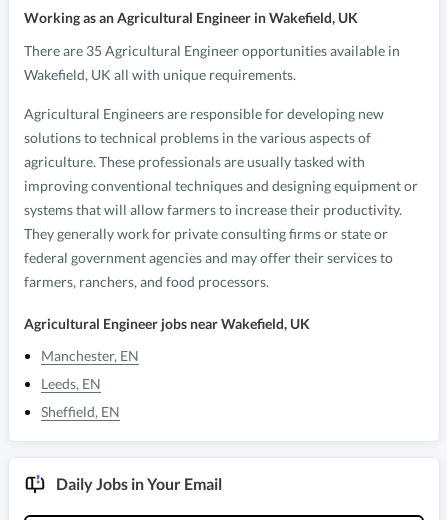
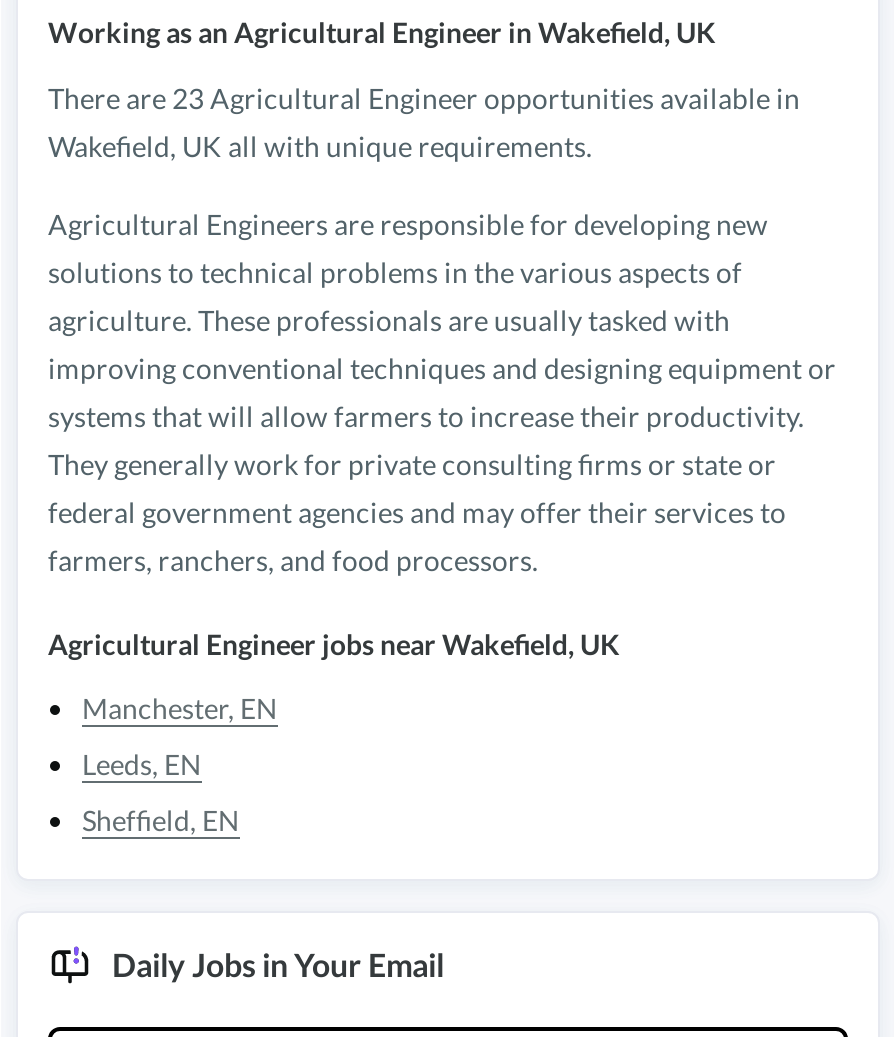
[24,42,400,59] There are 35 Agricultural Engineer opportunities available in -> [48,81,800,115] There are 23 Agricultural Engineer opportunities available in

